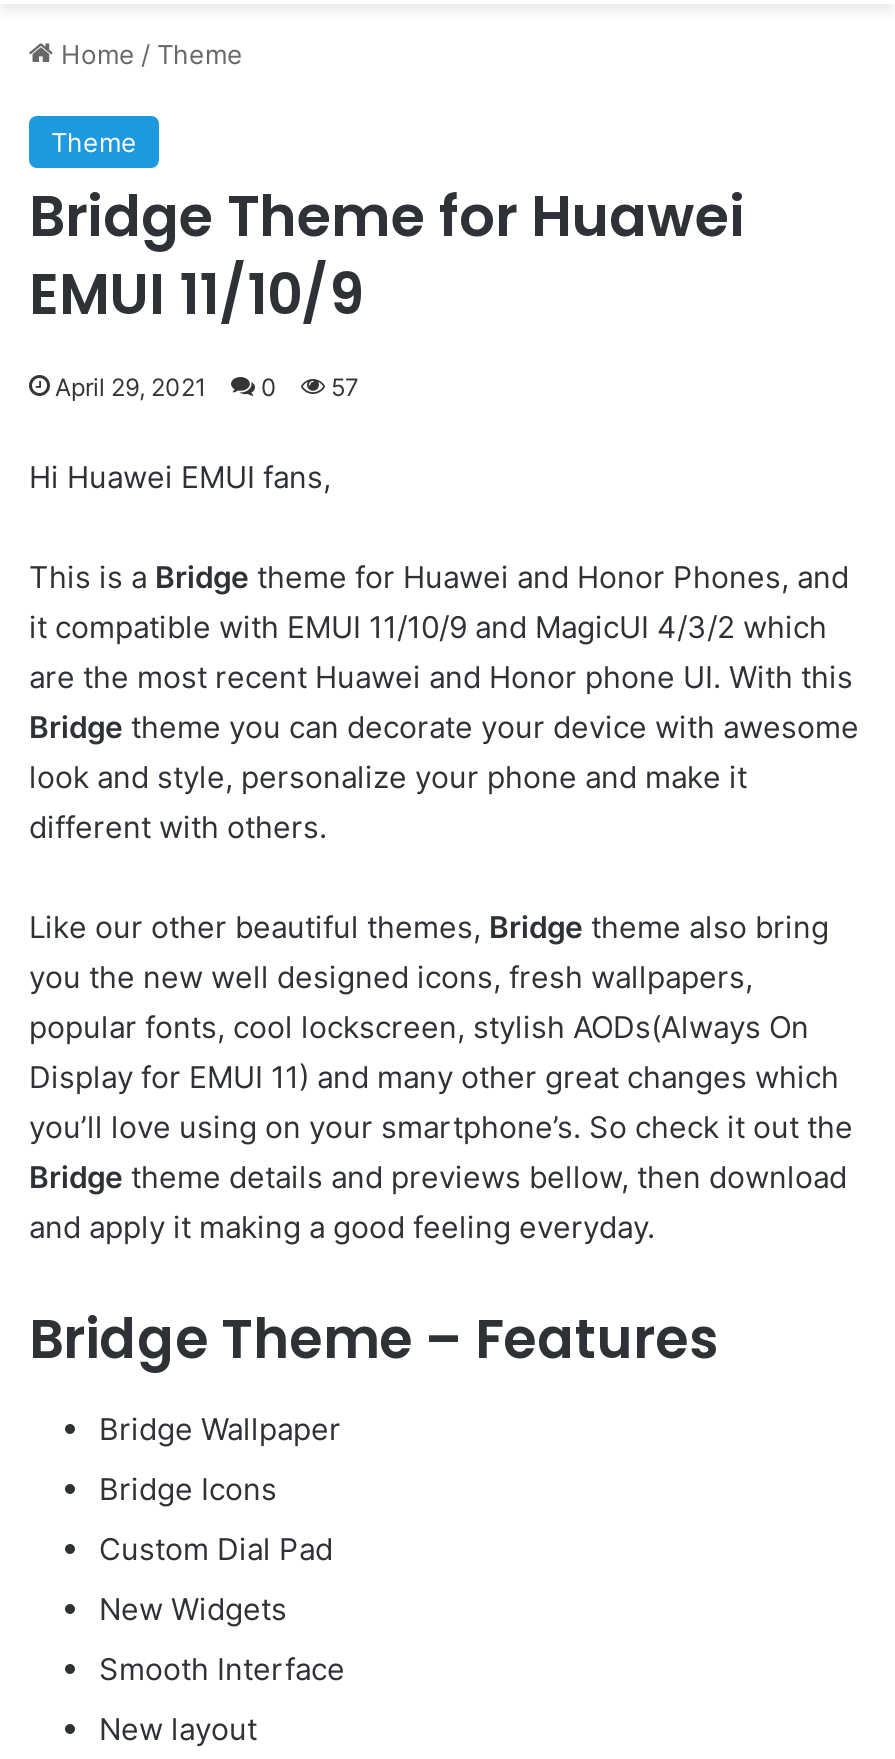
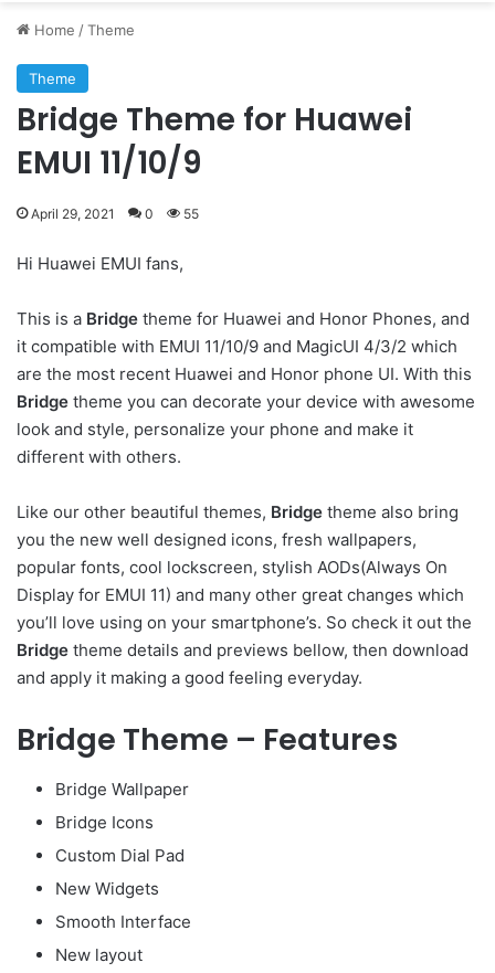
[55,372,359,402] April 29, 2021 0 57 -> [31,206,199,222] April 29, 2021 0 55

